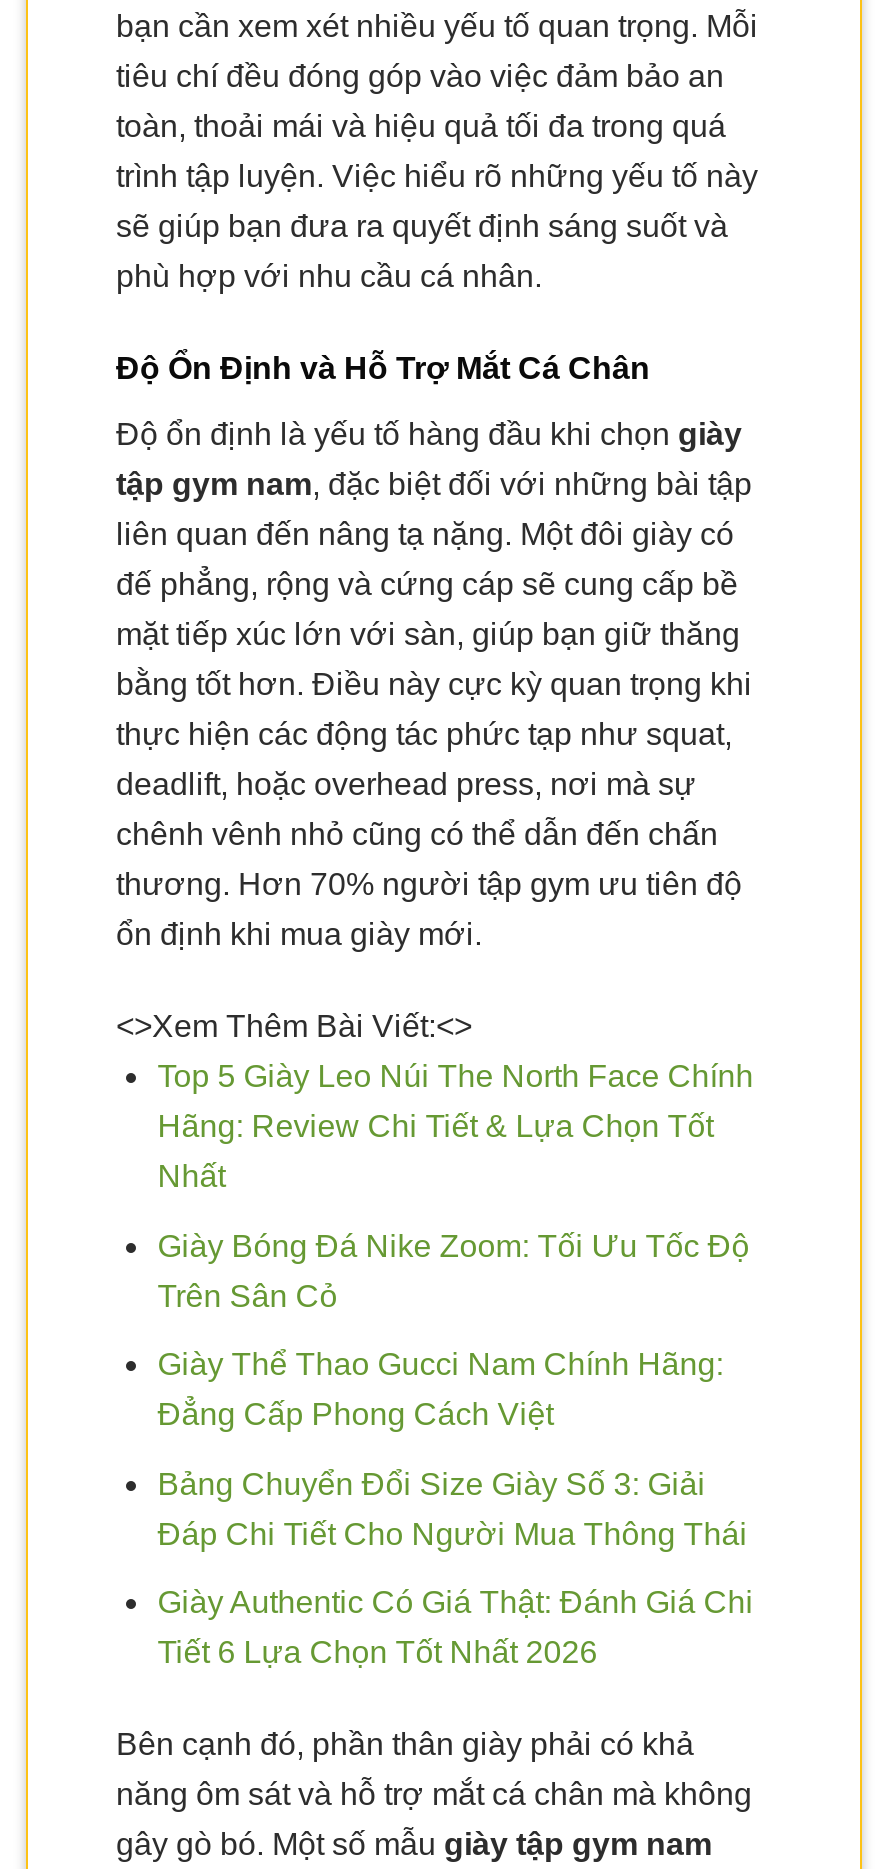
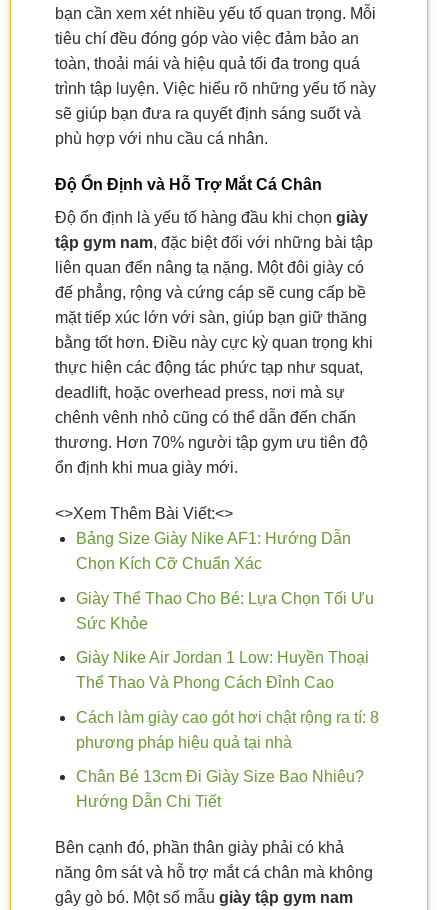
[158,1059,754,1670] Top 5 Giày Leo Núi The North Face Chính | Hãng: Review Chi Tiết & Lựa Chọn Tốt | Nhất | Giày Bóng Đá Nike Zoom: Tối Ưu Tốc Độ | Trên Sân Cỏ | Giày Thể Thao Gucci Nam Chính Hãng: | Đẳng Cấp Phong Cách Việt | Bảng Chuyển Đổi Size Giày Số 3: Giải | Đáp Chi Tiết Cho Người Mua Thông Thái | Giày Authentic Có Giá Thật: Đánh Giá Chi | Tiết 6 Lựa Chọn Tốt Nhất 2026 -> [76,530,379,810] Bảng Size Giày Nike AF1: Hướng Dẫn | Chọn Kích Cỡ Chuẩn Xác | Giày Thể Thao Cho Bé: Lựa Chọn Tối Ưu | Sức Khỏe | Giày Nike Air Jordan 1 Low: Huyền Thoại | Thể Thao Và Phong Cách Đỉnh Cao | Cách làm giày cao gót hơi chật rộng ra tí: 8 | phương pháp hiệu quả tại nhà | Chân Bé 13cm Đi Giày Size Bao Nhiêu? | Hướng Dẫn Chi Tiết

